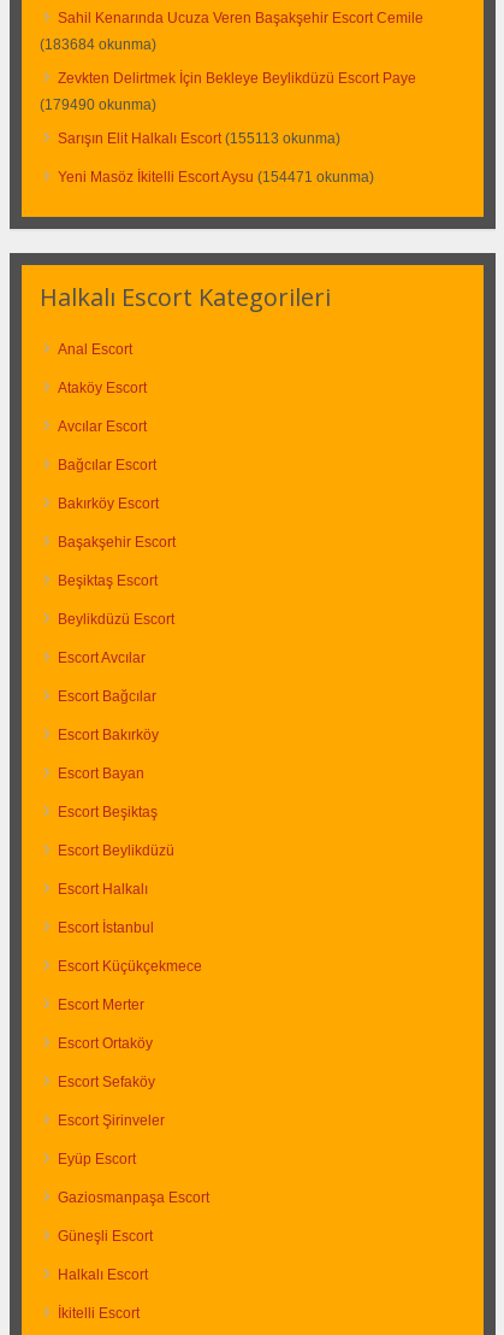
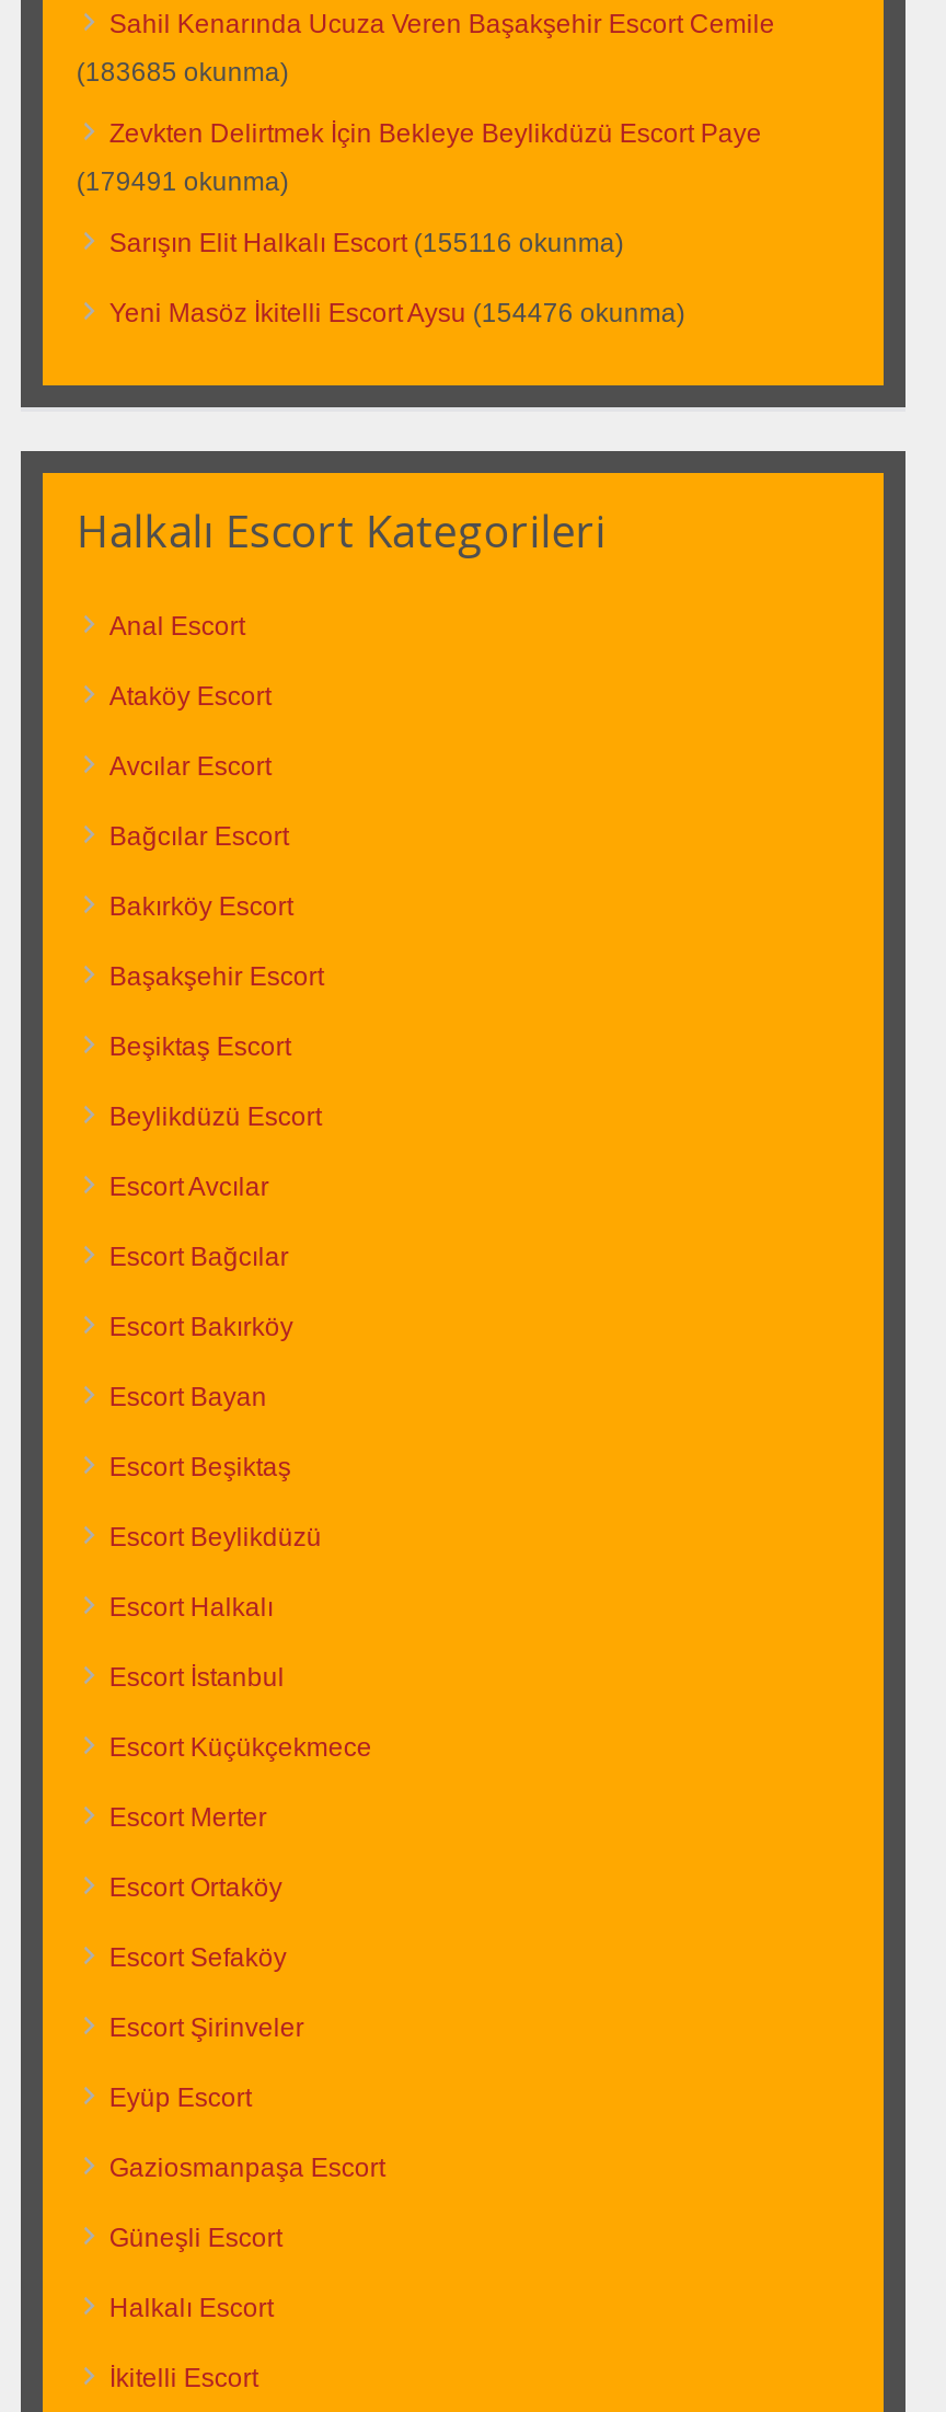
[40,37,157,53] (183684 okunma) -> [76,58,289,88] (183685 okunma)
[40,97,157,114] (179490 okunma) -> [76,167,289,198] (179491 okunma)
[58,130,341,147] Sarışın Elit Halkalı Escort (155113 okunma) -> [109,228,624,259] Sarışın Elit Halkalı Escort (155116 okunma)
[58,169,375,186] Yeni Masöz İkitelli Escort Aysu (154471 okunma) -> [109,298,685,329] Yeni Masöz İkitelli Escort Aysu (154476 okunma)

